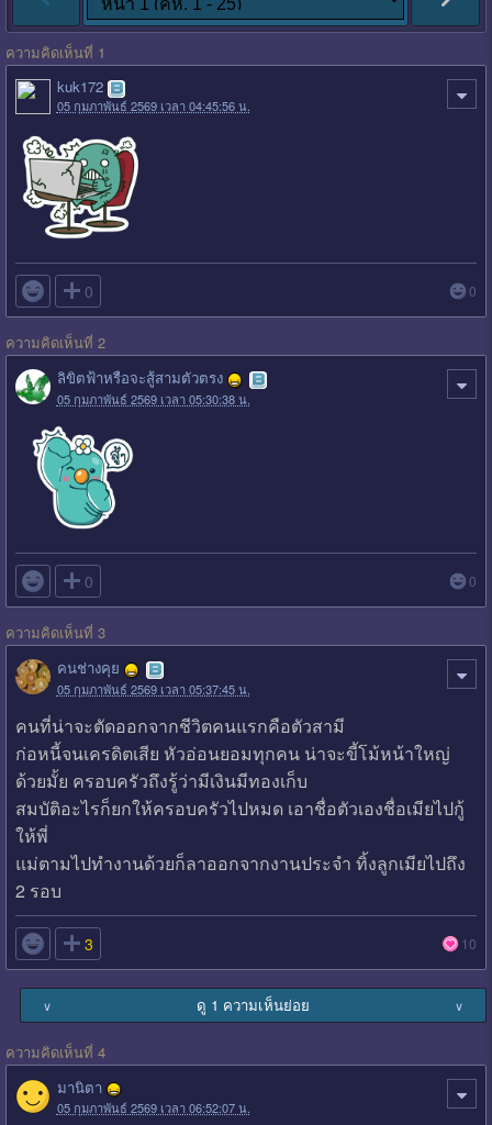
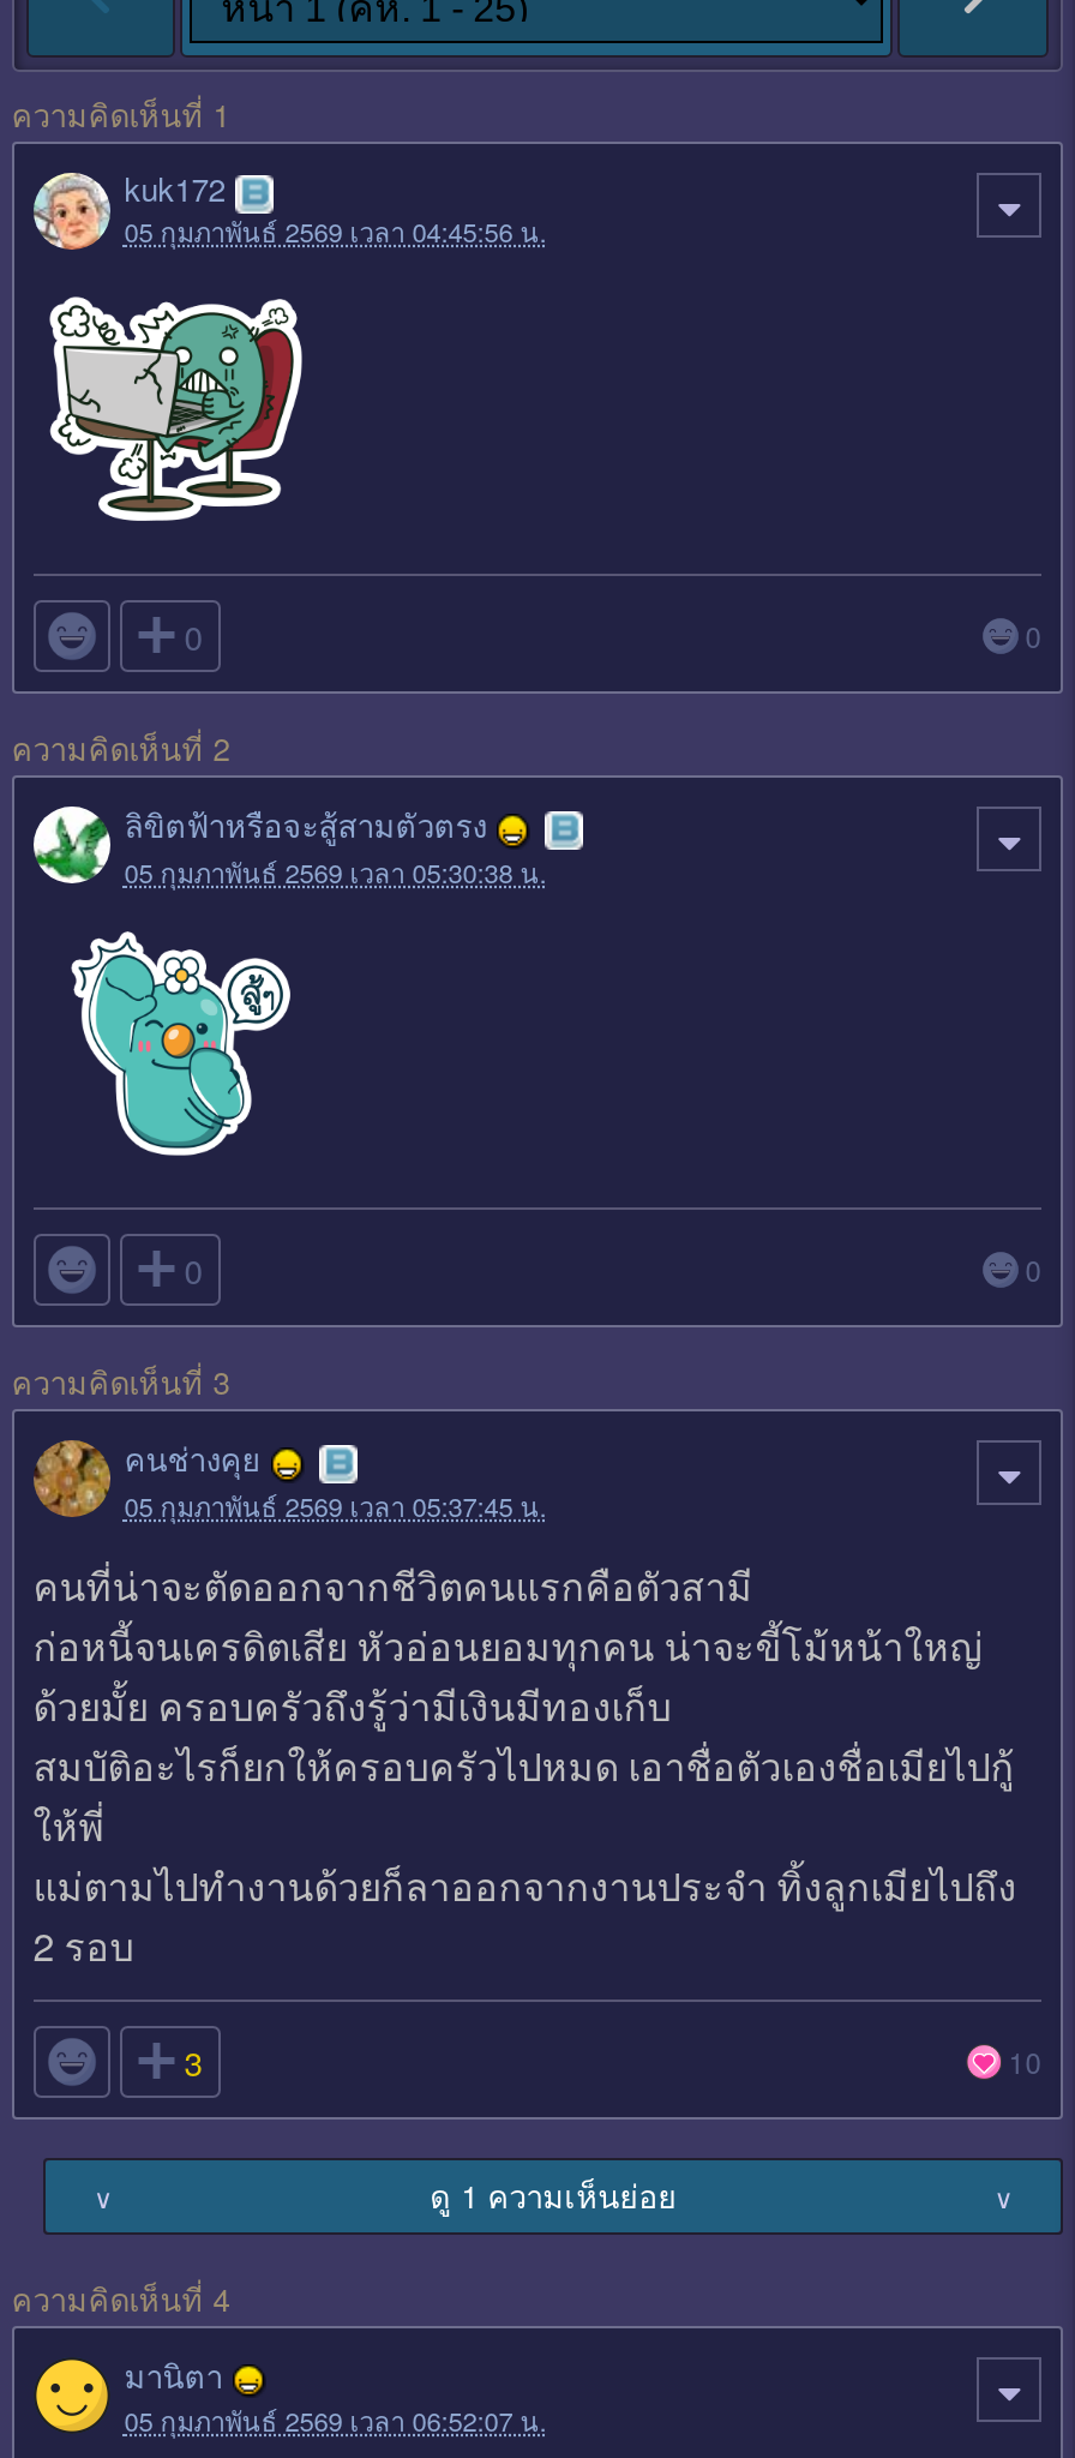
[14,78,52,115] [image] -> [34,173,110,252] [image]

